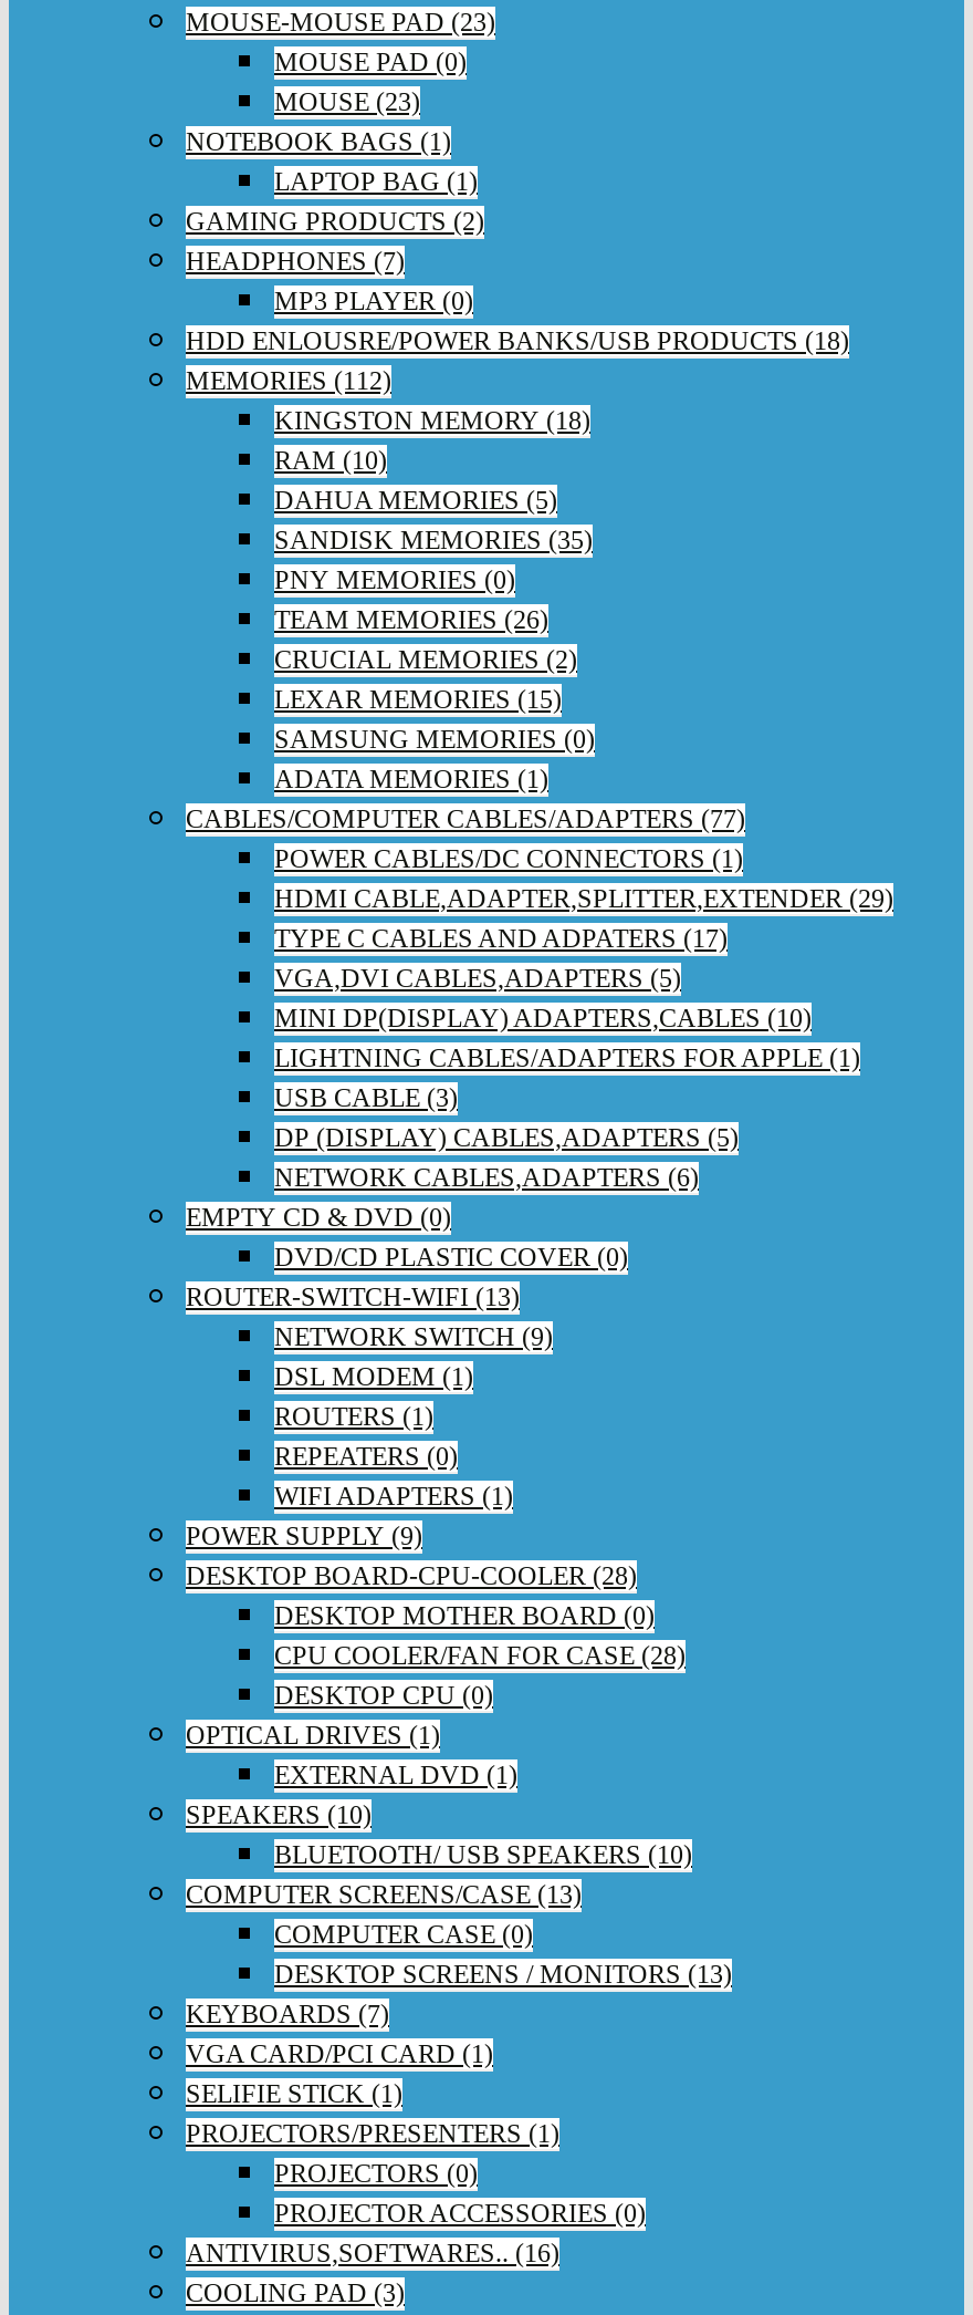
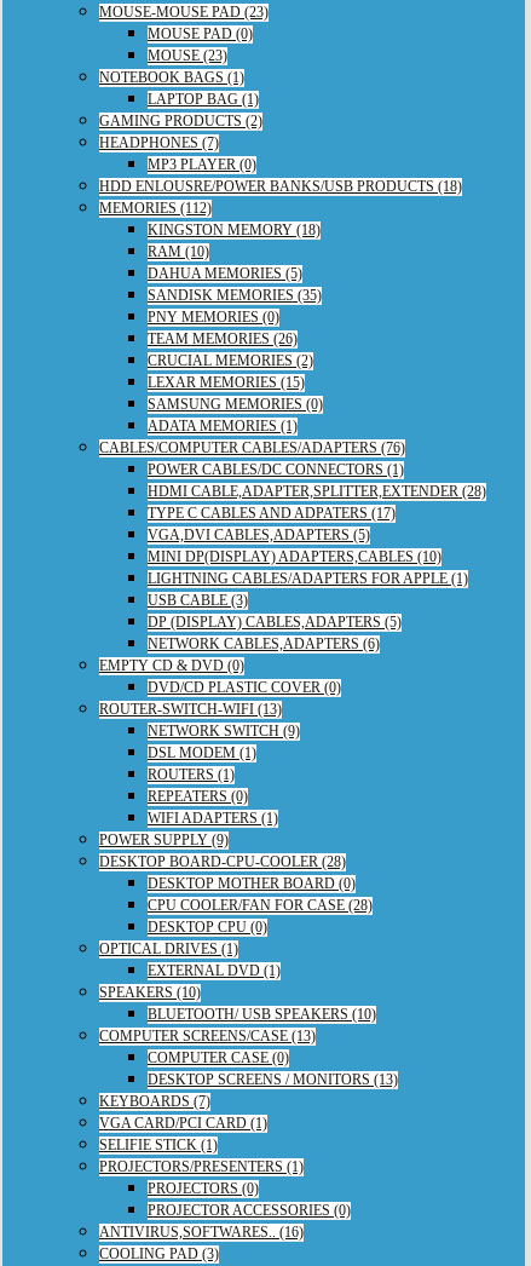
[186,804,745,835] CABLES/COMPUTER CABLES/ADAPTERS (77) -> [99,440,405,457] CABLES/COMPUTER CABLES/ADAPTERS (76)
[274,884,893,914] HDMI CABLE,ADAPTER,SPLITTER,EXTENDER (29) -> [148,483,486,500] HDMI CABLE,ADAPTER,SPLITTER,EXTENDER (28)

